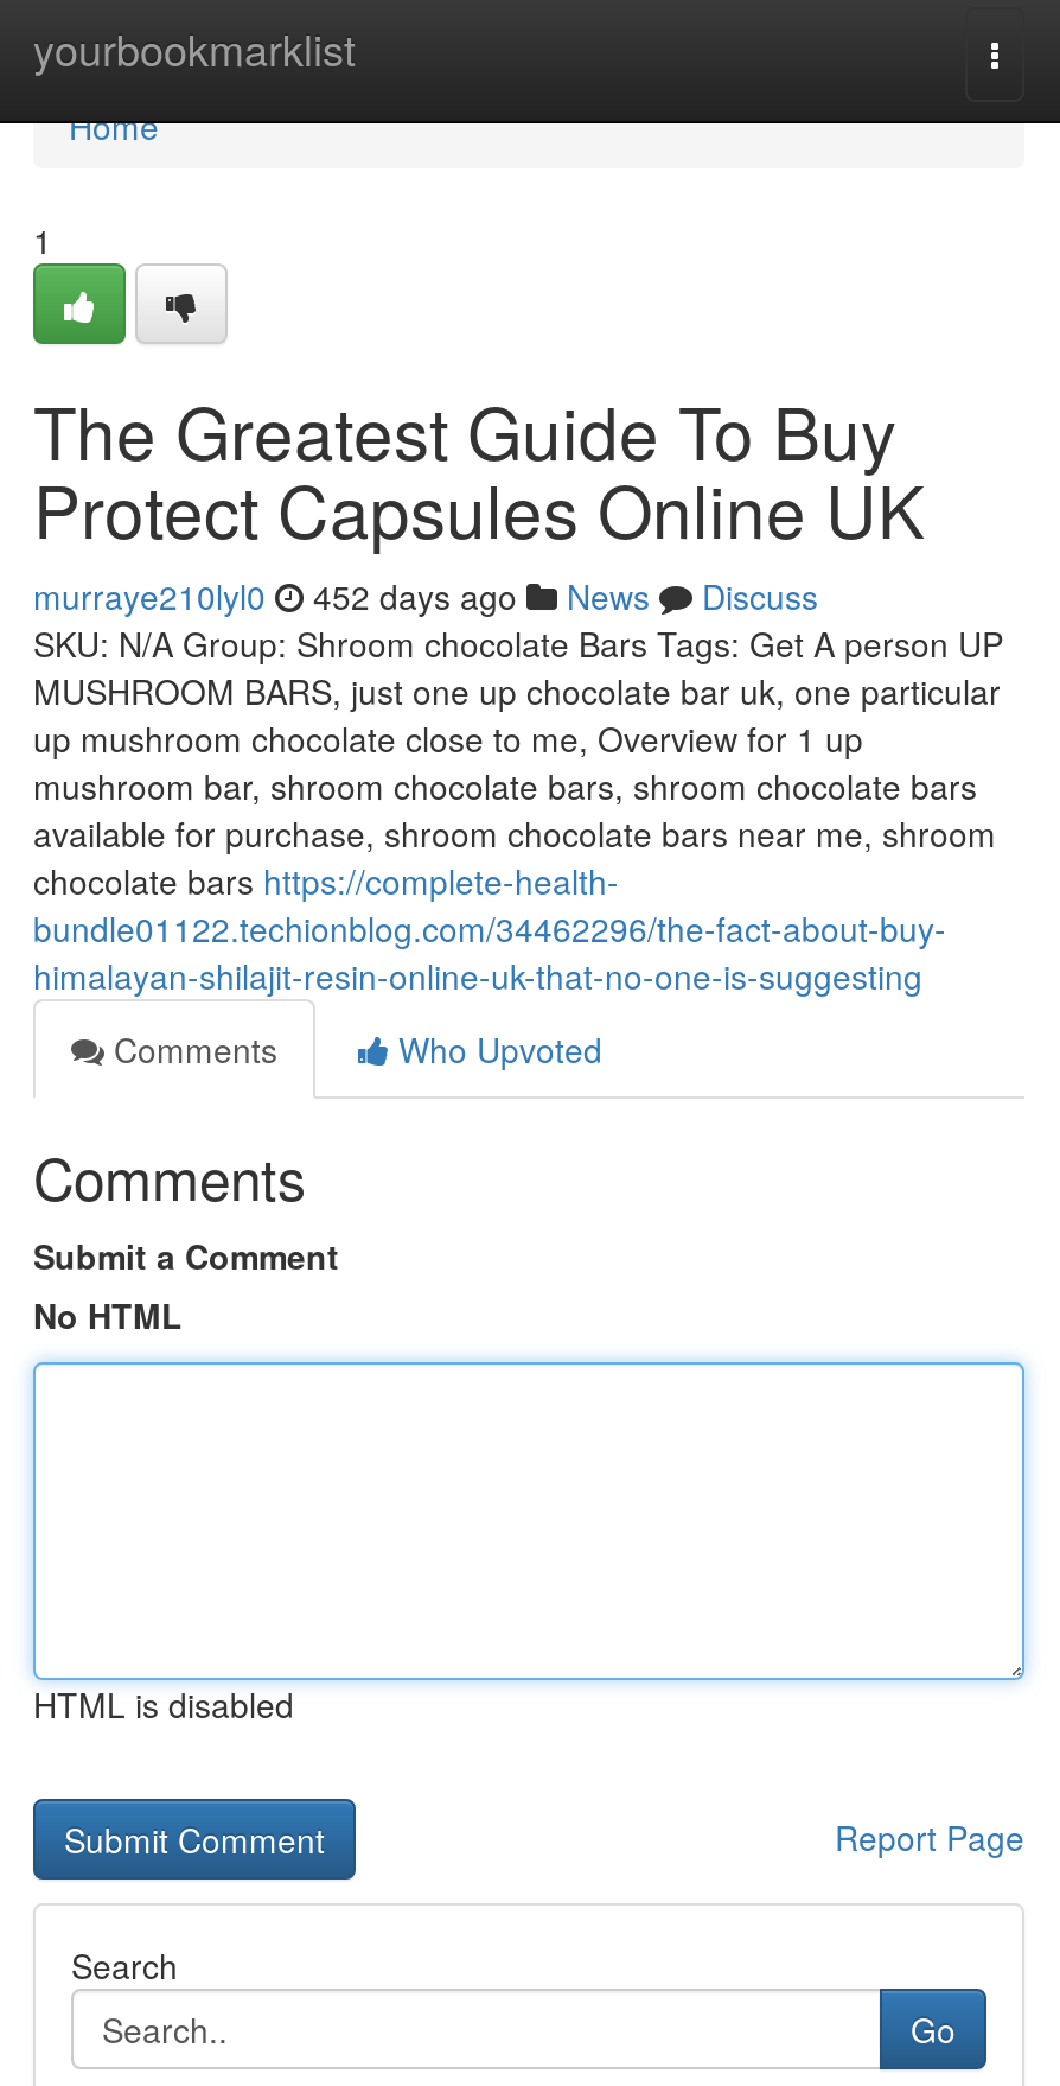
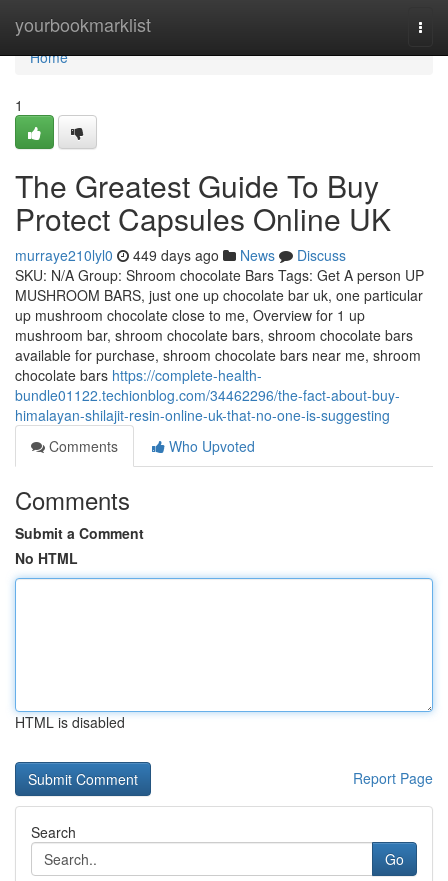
[33,572,818,619] murraye210lyl0 452 days ago News Discuss -> [15,245,346,265] murraye210lyl0 449 days ago News Discuss

